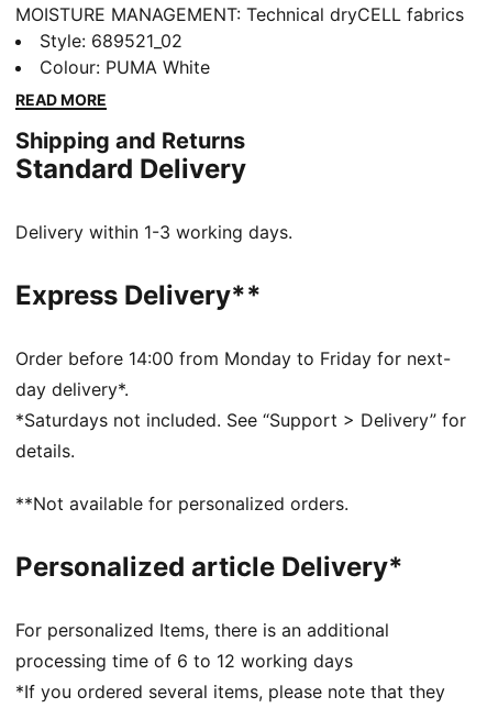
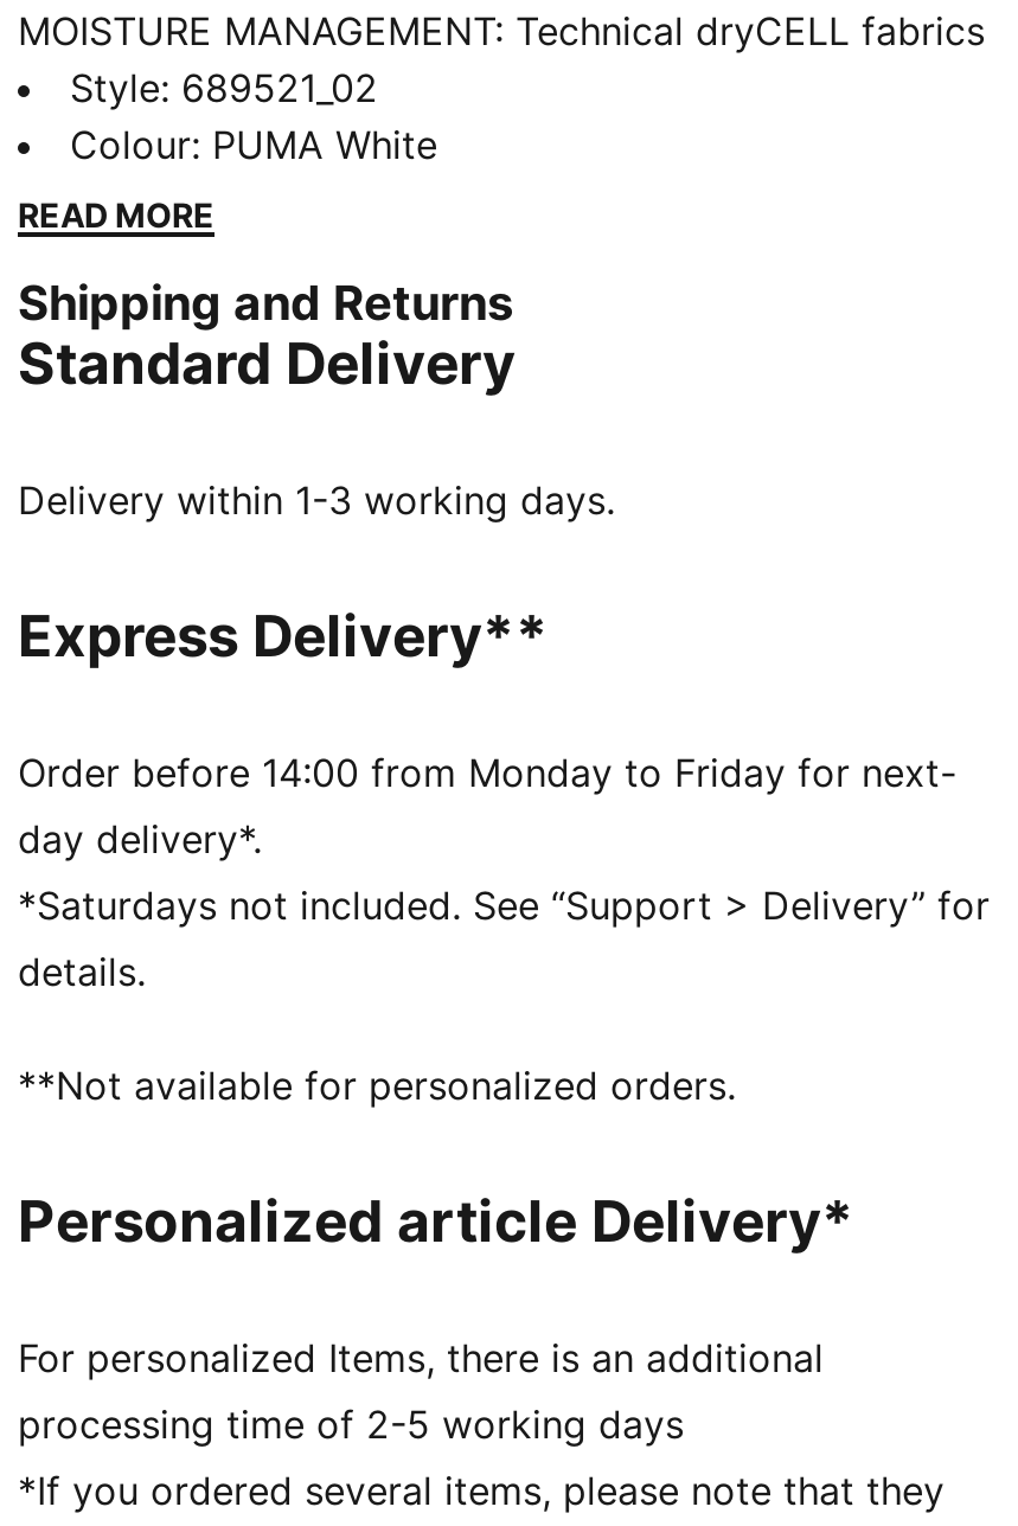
[15,650,353,672] processing time of 6 to 12 working days -> [18,1400,684,1448] processing time of 2-5 working days

